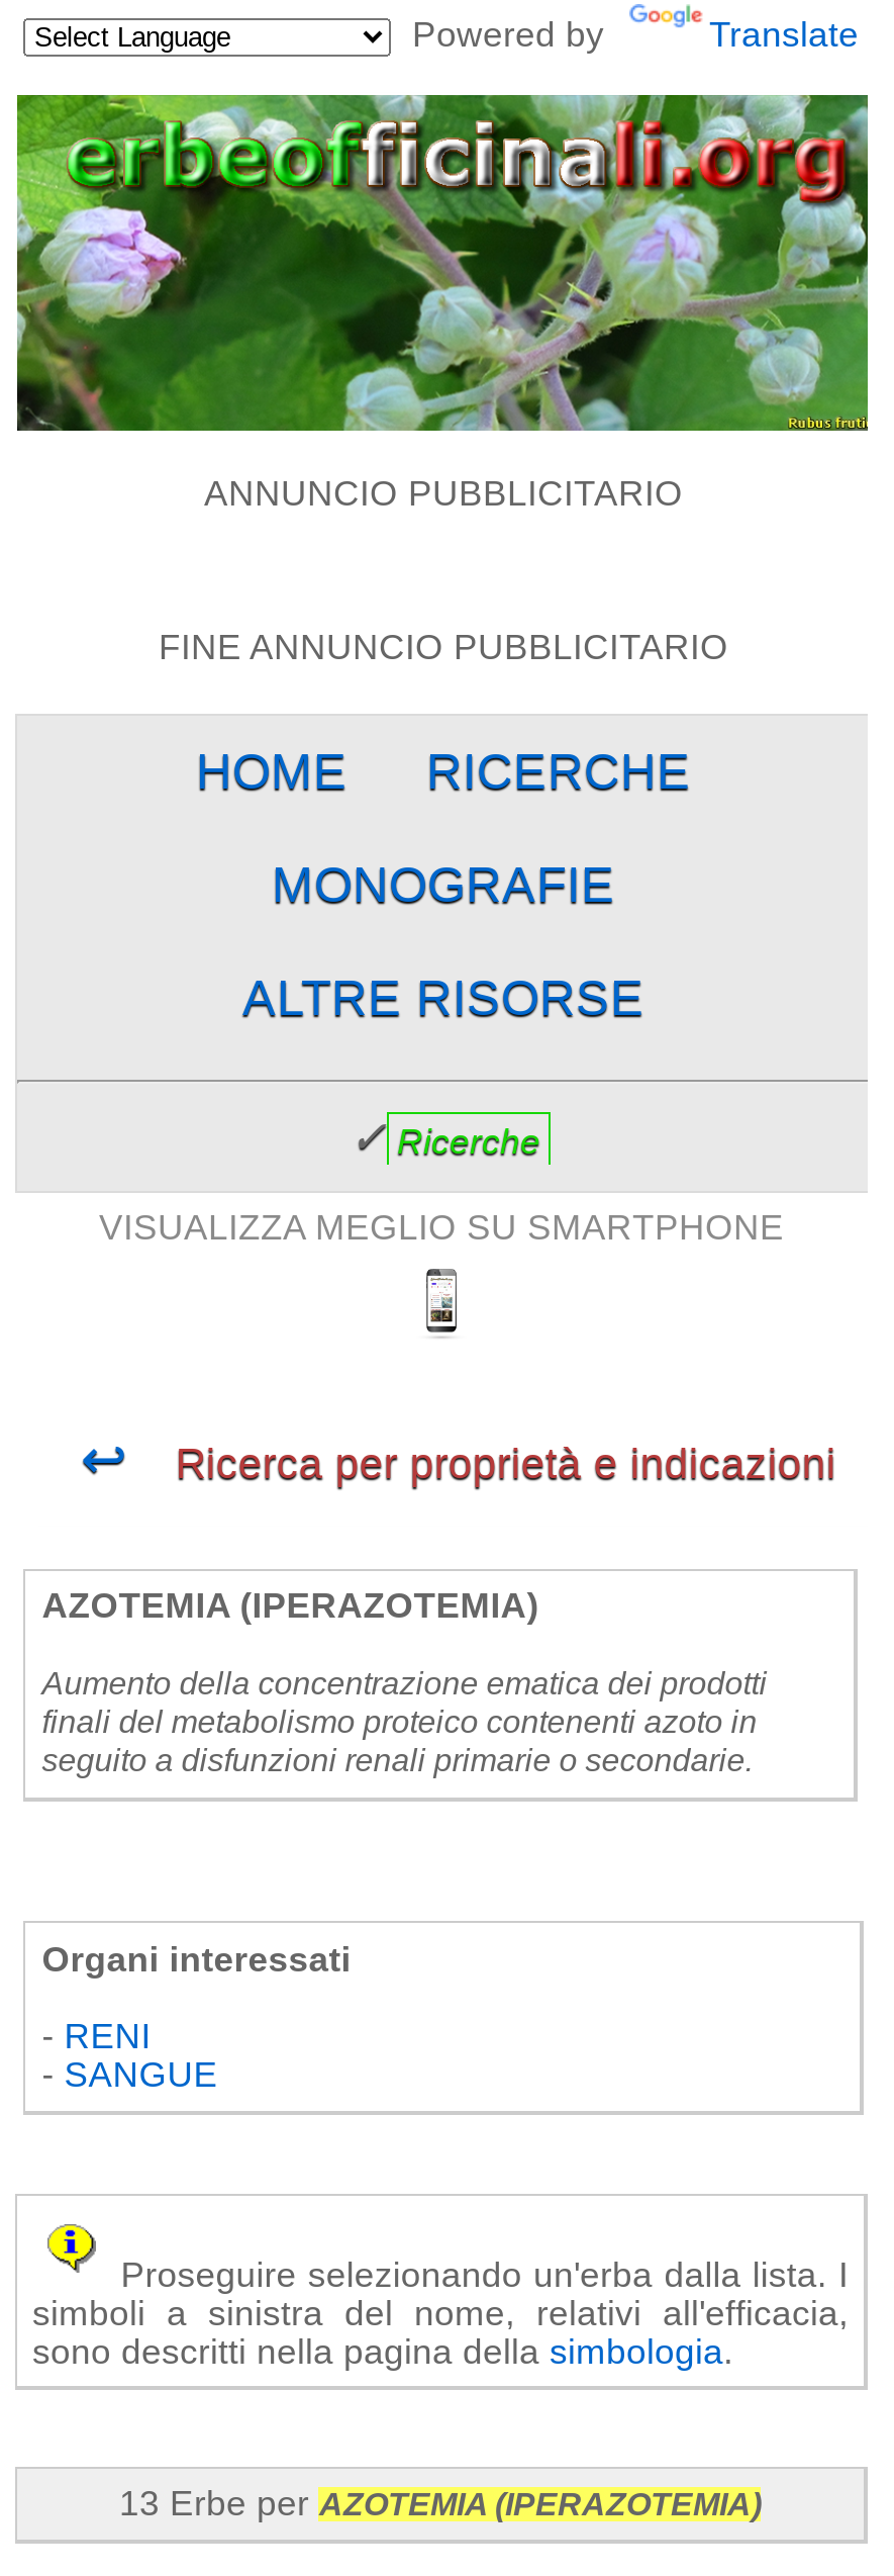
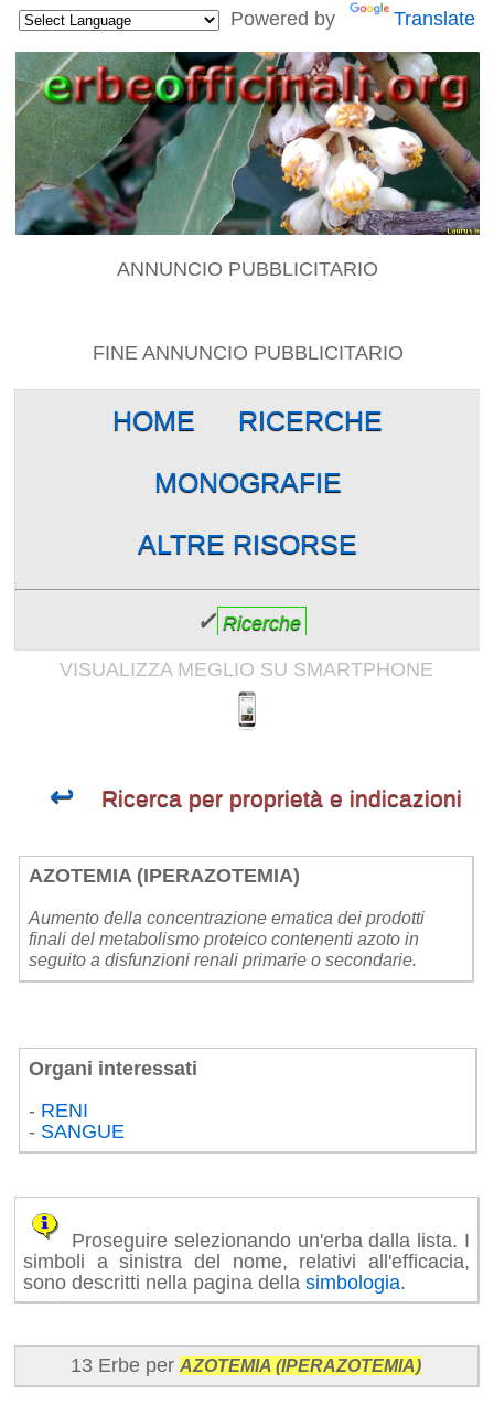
[15,93,870,433] [image] -> [14,51,481,236] [image]

